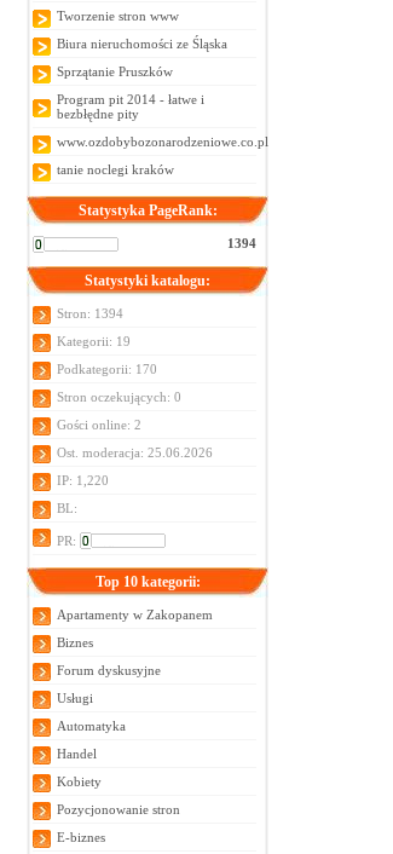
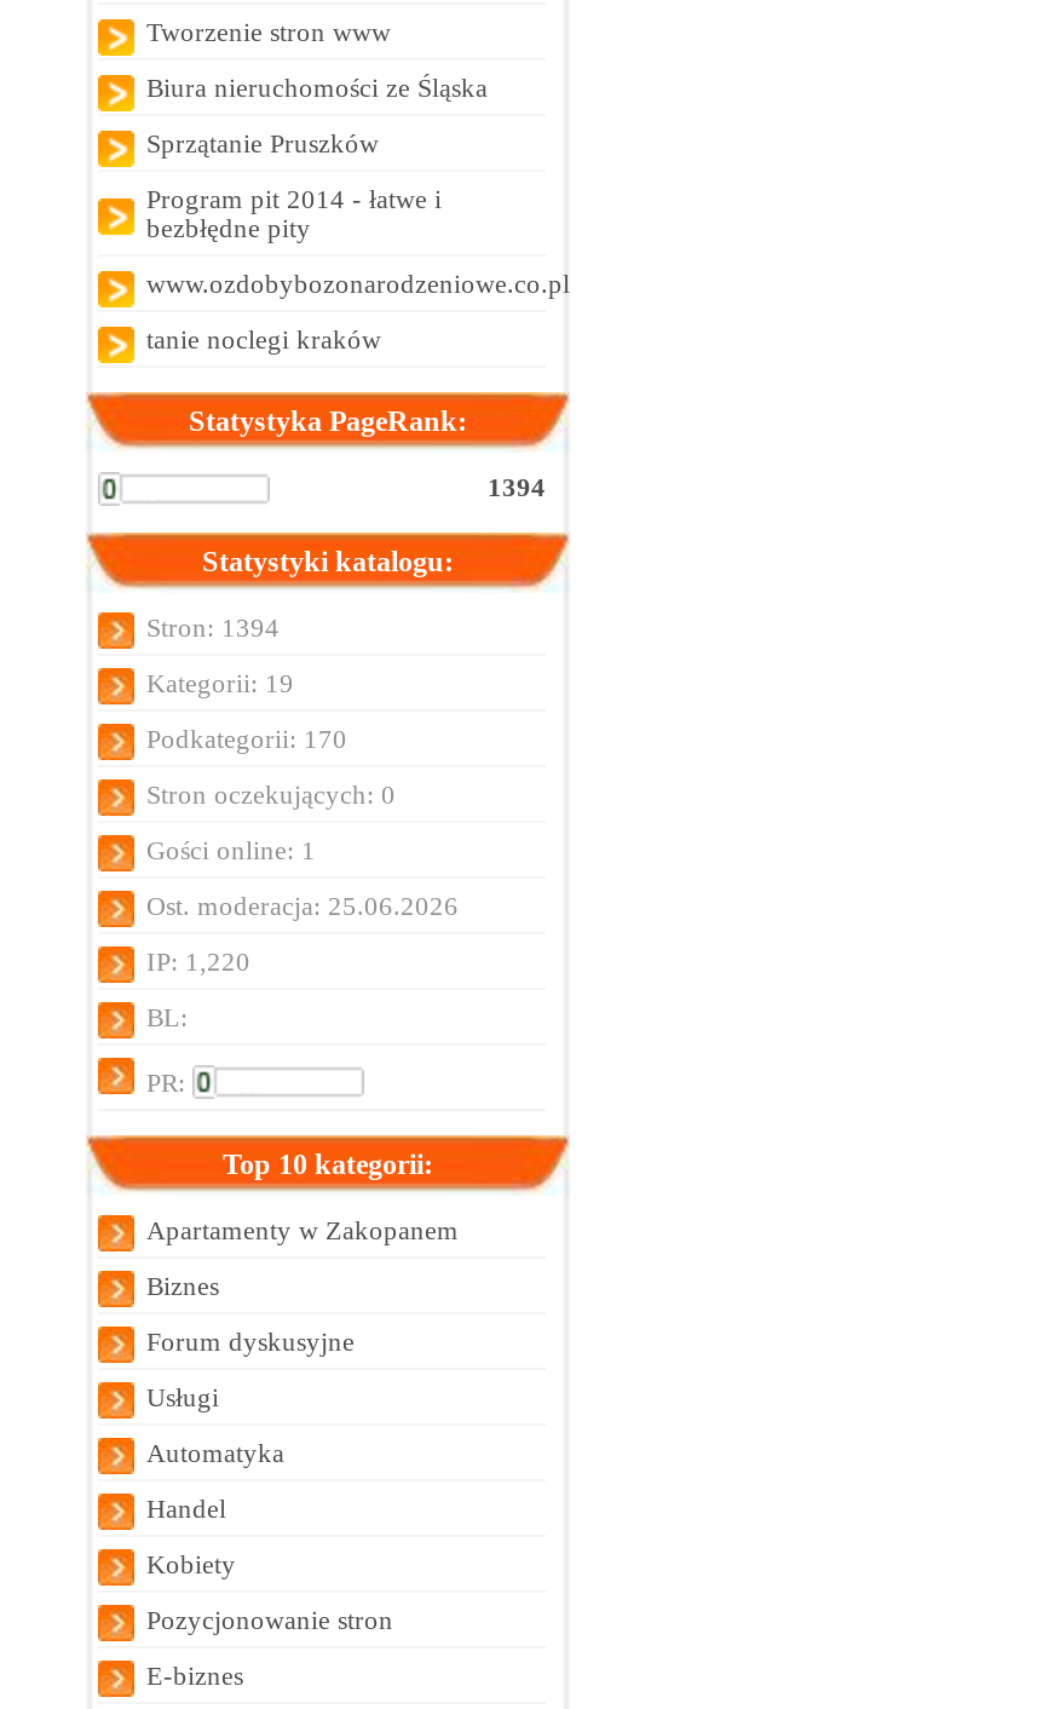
[57,417,141,432] Gości online: 2 -> [146,835,316,864] Gości online: 1

